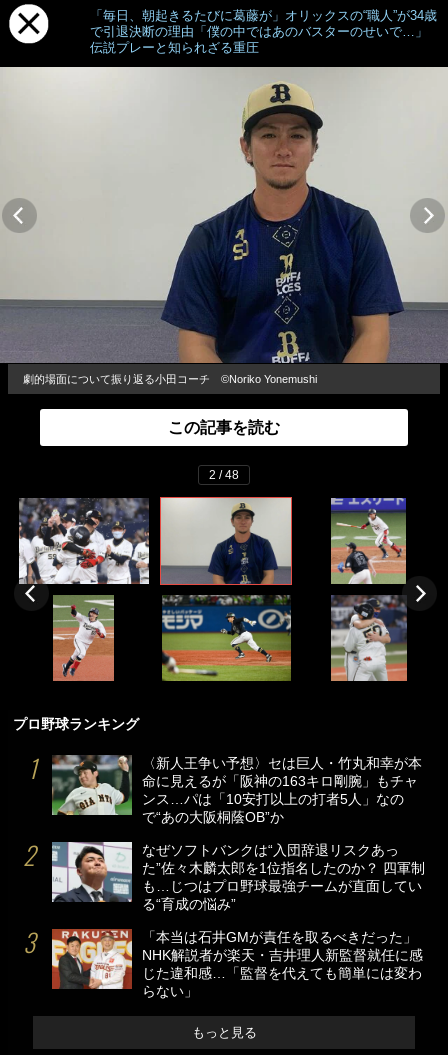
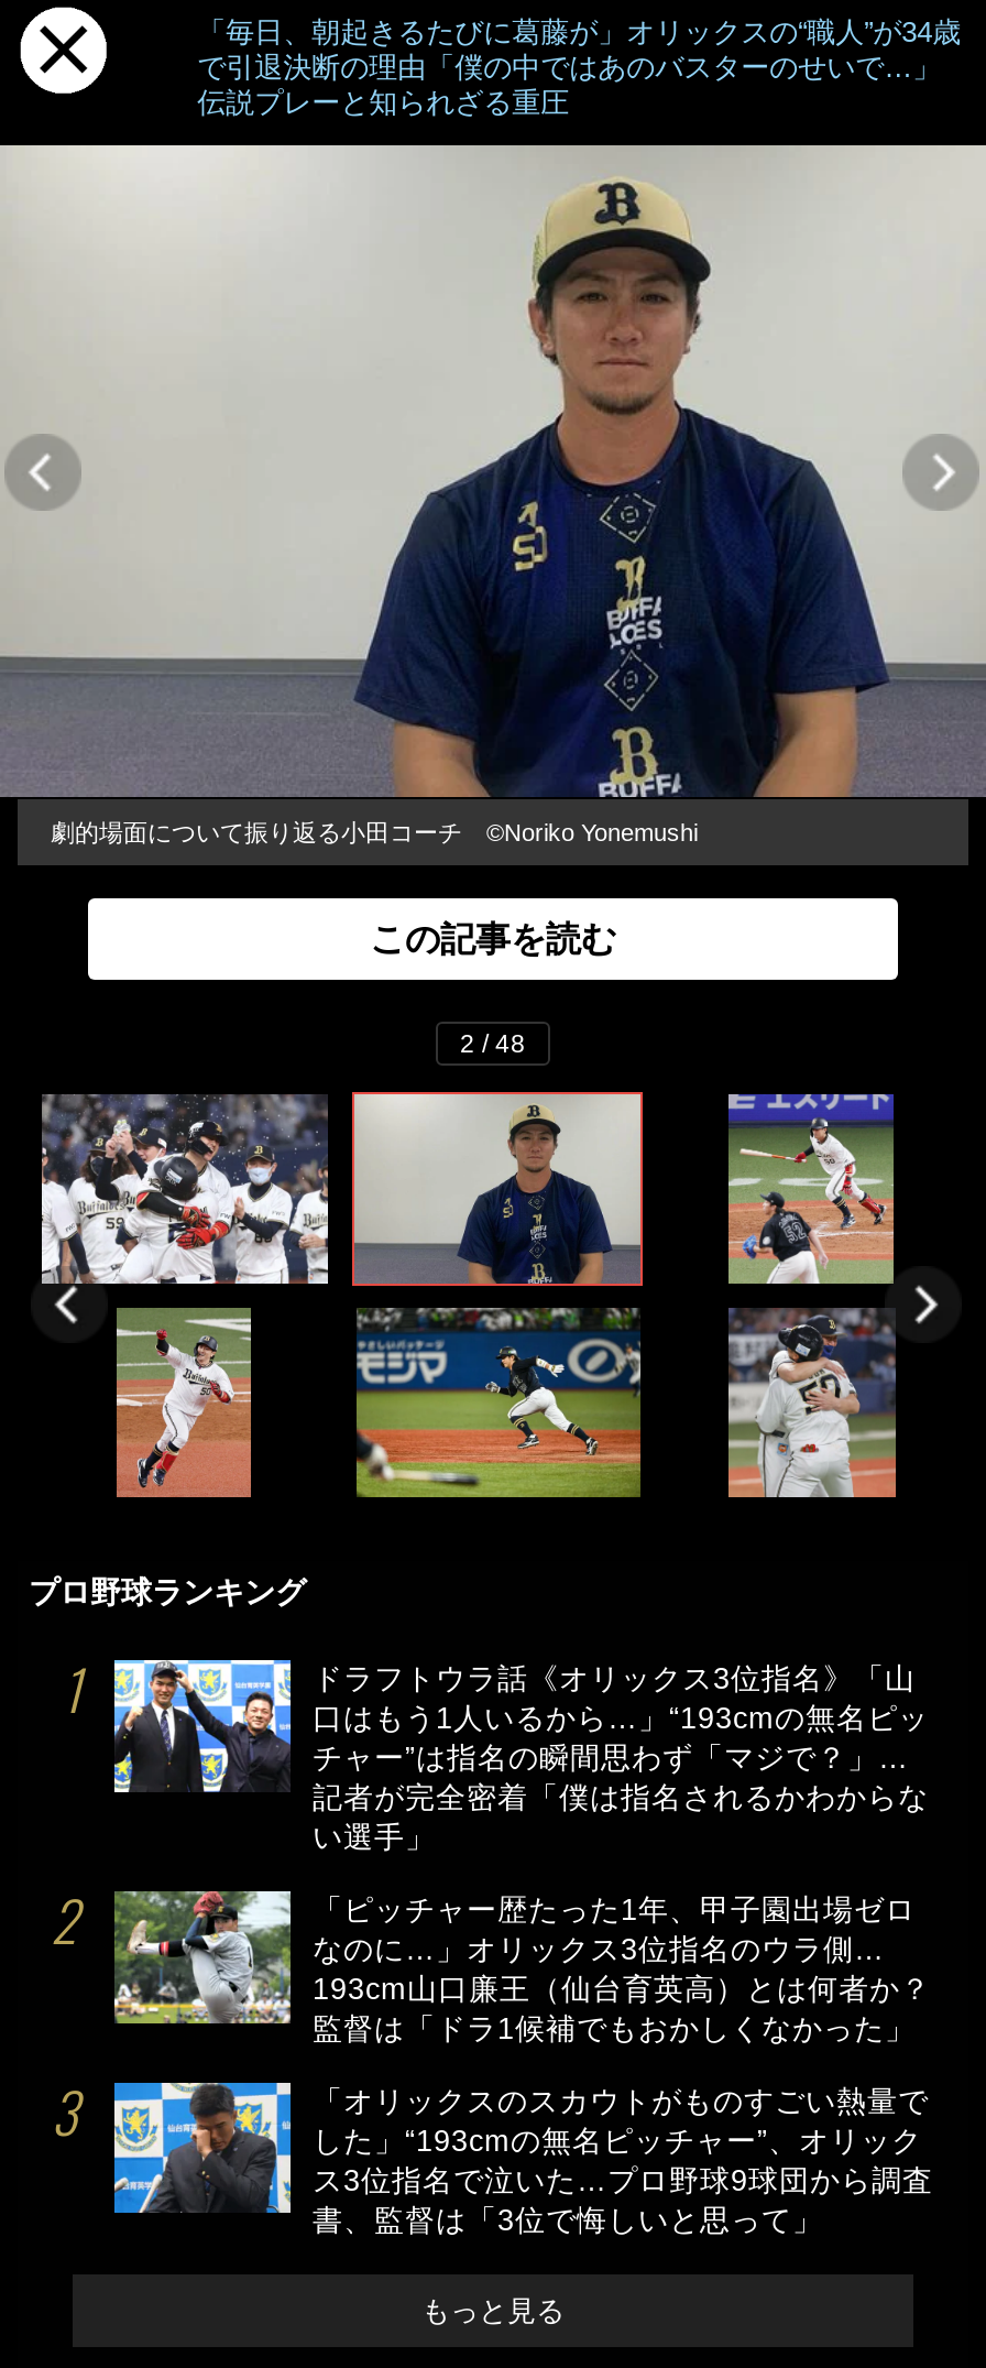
[51,755,422,825] [image] | 〈新人王争い予想〉セは巨人・竹丸和幸が本 | 命に見えるが「阪神の163キロ剛腕」もチャ | ンス…パは「10安打以上の打者5人」なの | で“あの大阪桐蔭OB”か -> [112,1658,929,1854] [image] | ドラフトウラ話《オリックス3位指名》「山 | 口はもう1人いるから…」“193cmの無名ピッ | チャー”は指名の瞬間思わず「マジで？」… | 記者が完全密着「僕は指名されるかわからな | い選手」
[51,841,425,912] [image] | なぜソフトバンクは“入団辞退リスクあっ | た”佐々木麟太郎を1位指名したのか？ 四軍制 | も…じつはプロ野球最強チームが直面してい | る“育成の悩み” -> [114,1891,931,2045] [image] | 「ピッチャー歴たった1年、甲子園出場ゼロ | なのに…」オリックス3位指名のウラ側… | 193cm山口廉王（仙台育英高）とは何者か？ | 監督は「ドラ1候補でもおかしくなかった」
[51,928,423,999] [image] | 「本当は石井GMが責任を取るべきだった」 | NHK解説者が楽天・吉井理人新監督就任に感 | じた違和感…「監督を代えても簡単には変わ | らない」 -> [112,2081,933,2237] [image] | 「オリックスのスカウトがものすごい熱量で | した」“193cmの無名ピッチャー”、オリック | ス3位指名で泣いた…プロ野球9球団から調査 | 書、監督は「3位で悔しいと思って」

